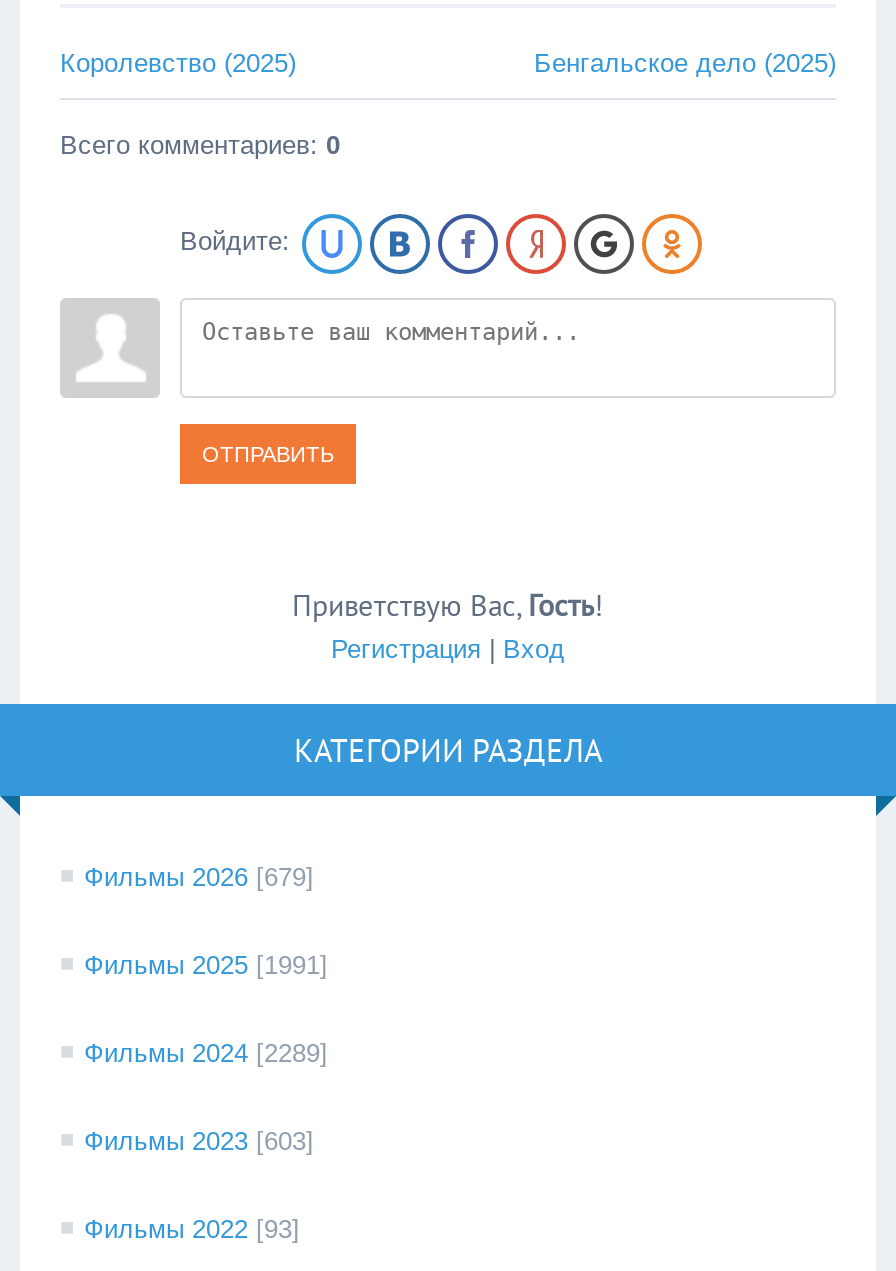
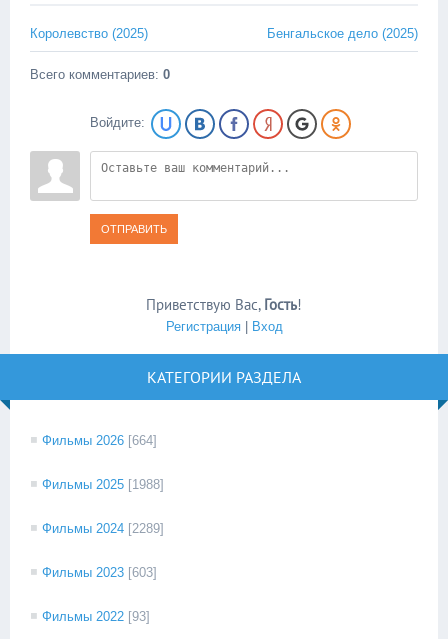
[84,862,314,892] Фильмы 2026 [679] -> [42,433,157,448] Фильмы 2026 [664]
[84,950,328,980] Фильмы 2025 [1991] -> [42,477,164,492] Фильмы 2025 [1988]

